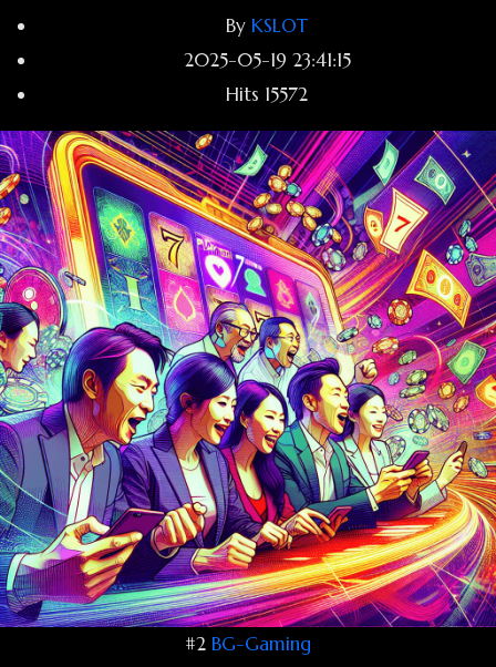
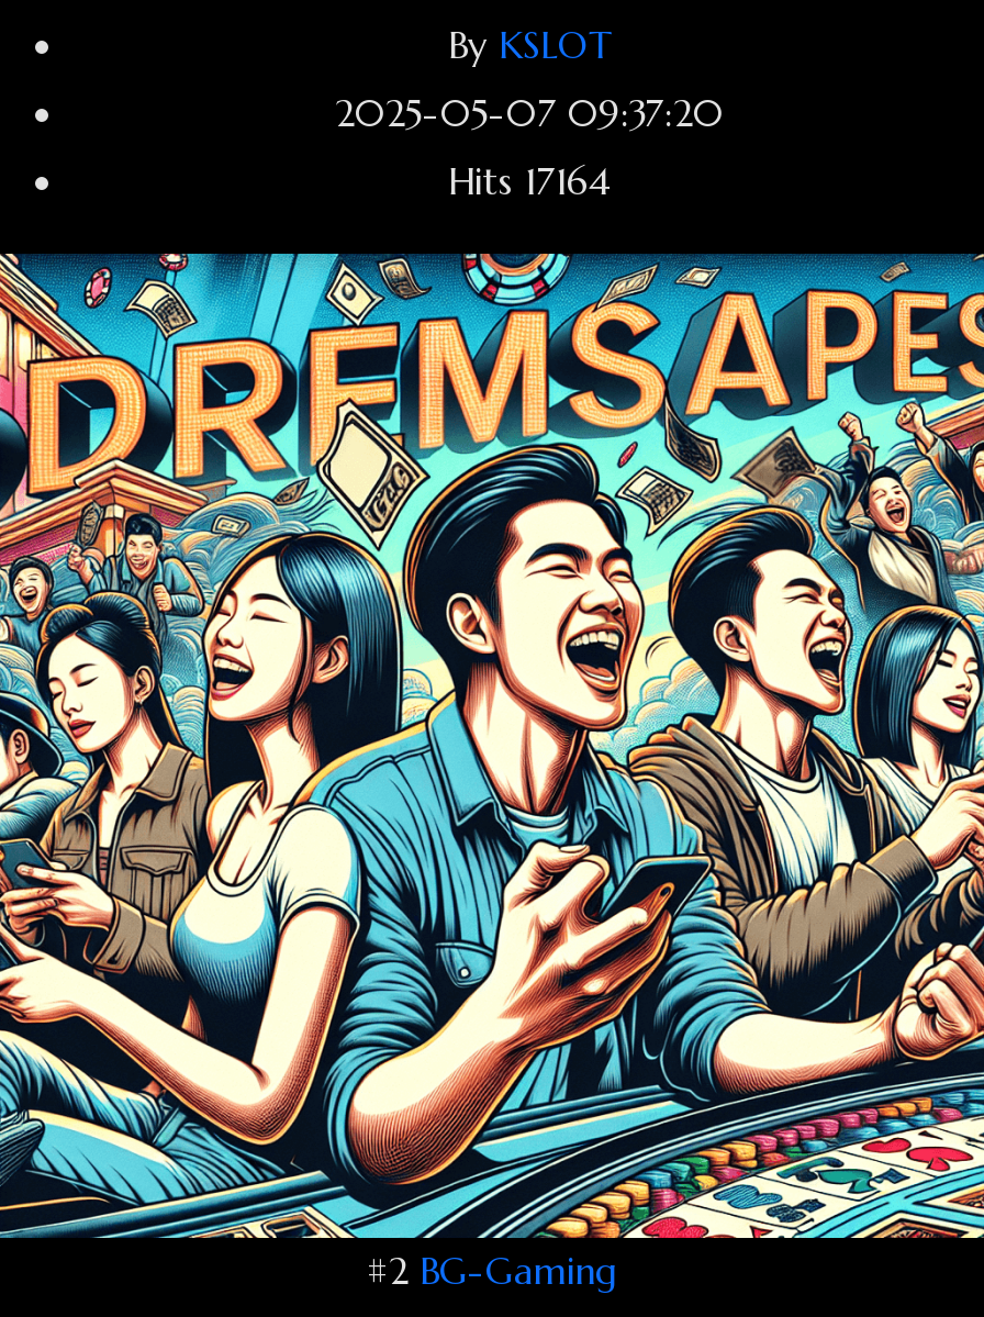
[183,48,350,72] 2025-05-19 23:41:15 -> [335,89,724,138] 2025-05-07 09:37:20
[226,82,308,107] Hits 15572 -> [448,158,611,206] Hits 17164
[3,130,493,628] [image] -> [7,252,977,1240] [image]

